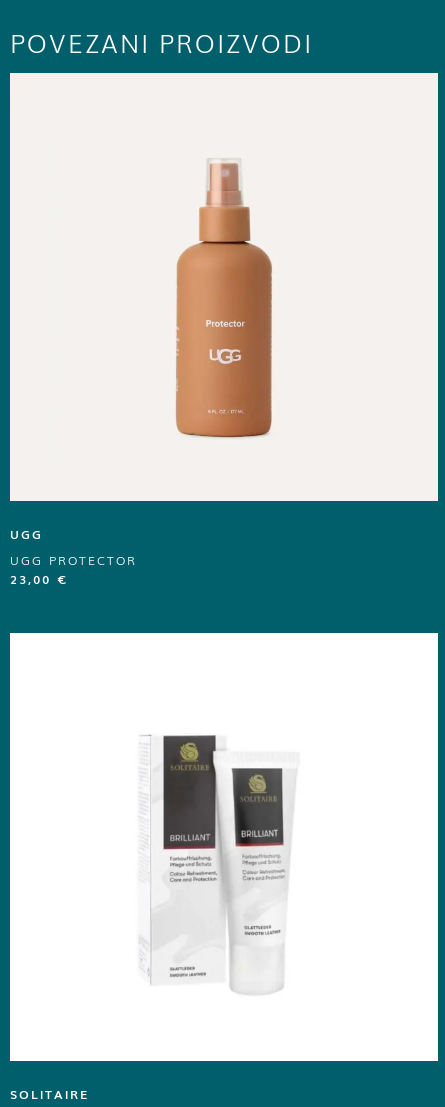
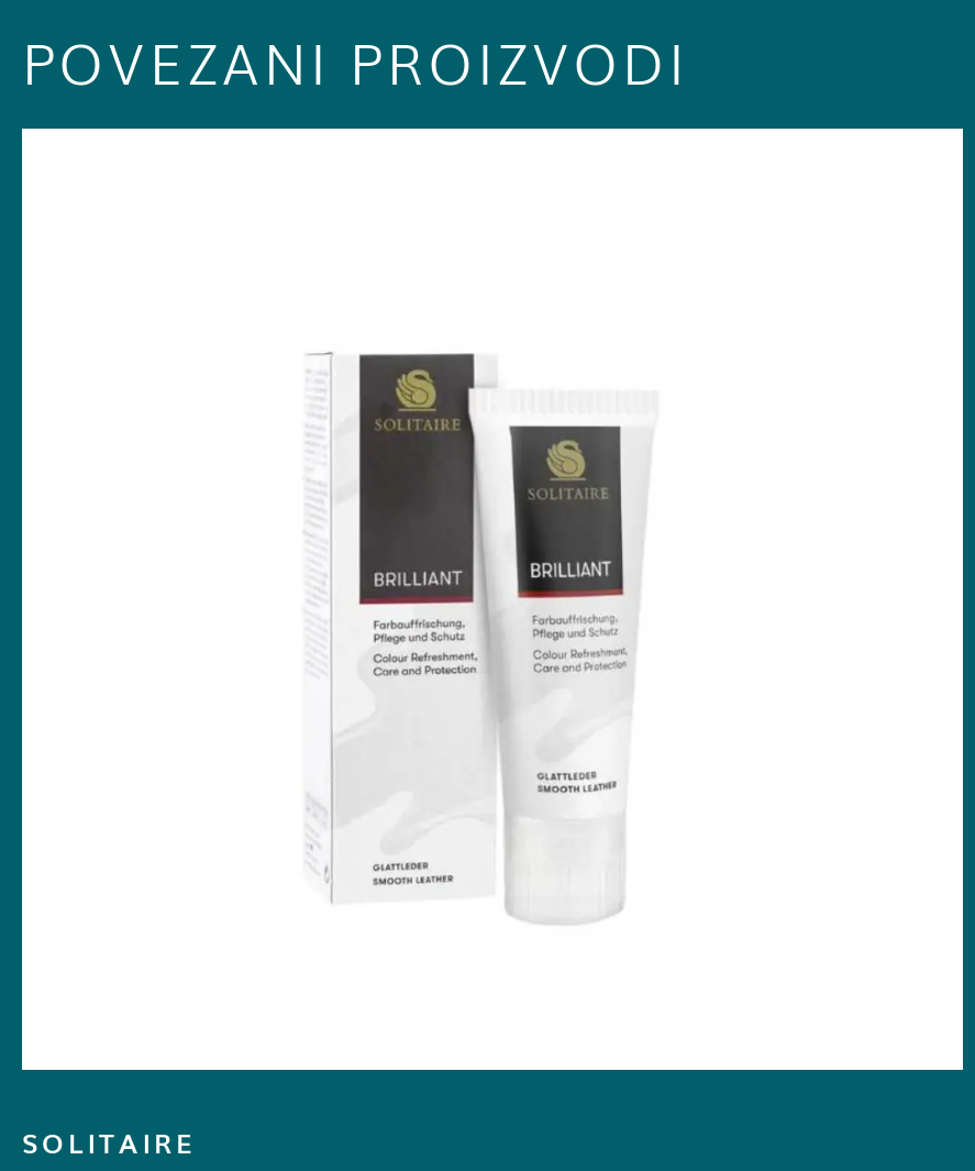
[163,158,284,439] [image] -> none
[10,525,137,588] UGG | UGG PROTECTOR | 23,00 € -> none

